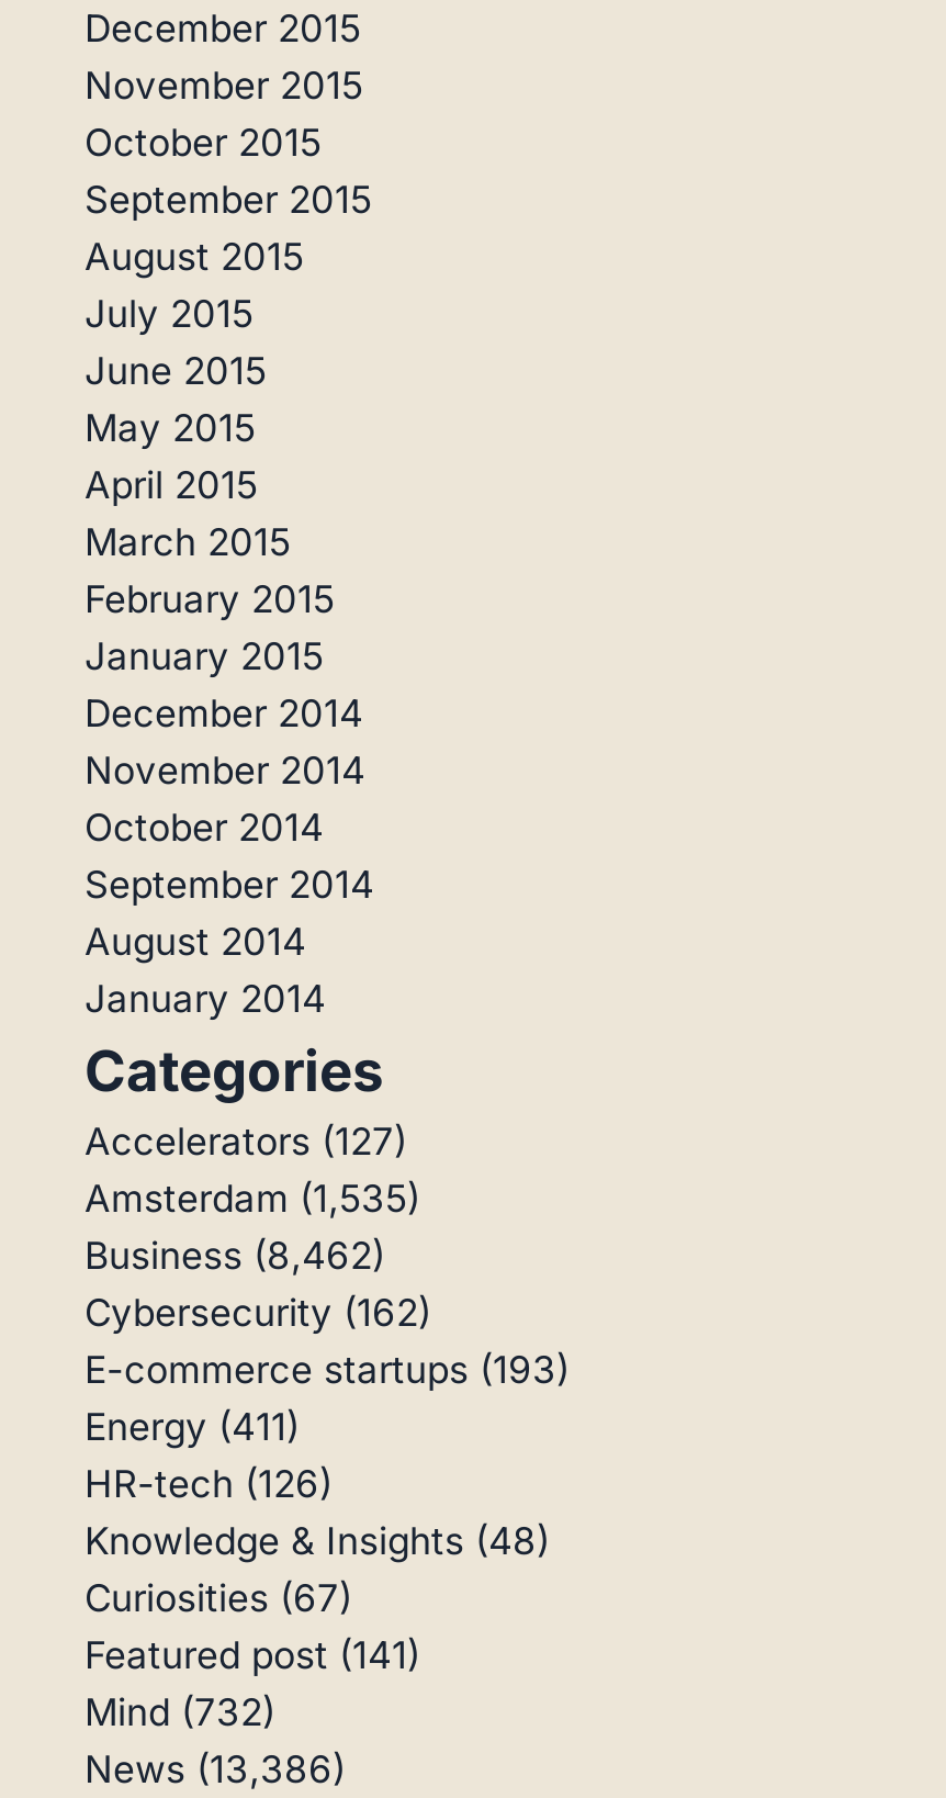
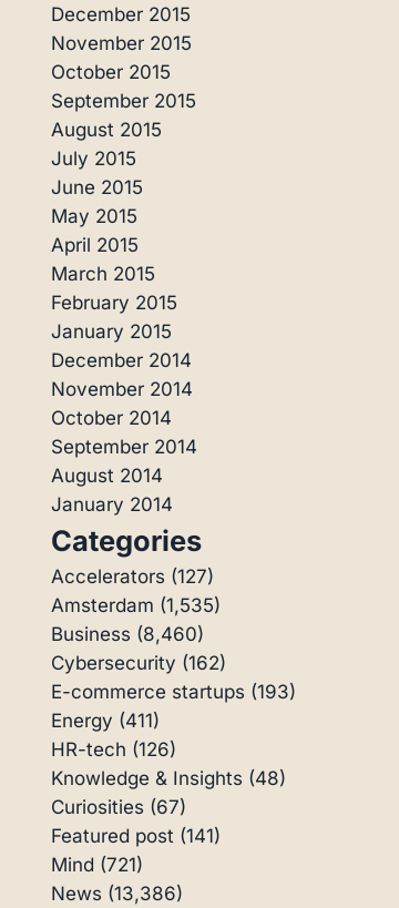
[85,1234,385,1278] Business (8,462) -> [51,623,204,645] Business (8,460)
[85,1690,275,1734] Mind (732) -> [51,854,143,876] Mind (721)

